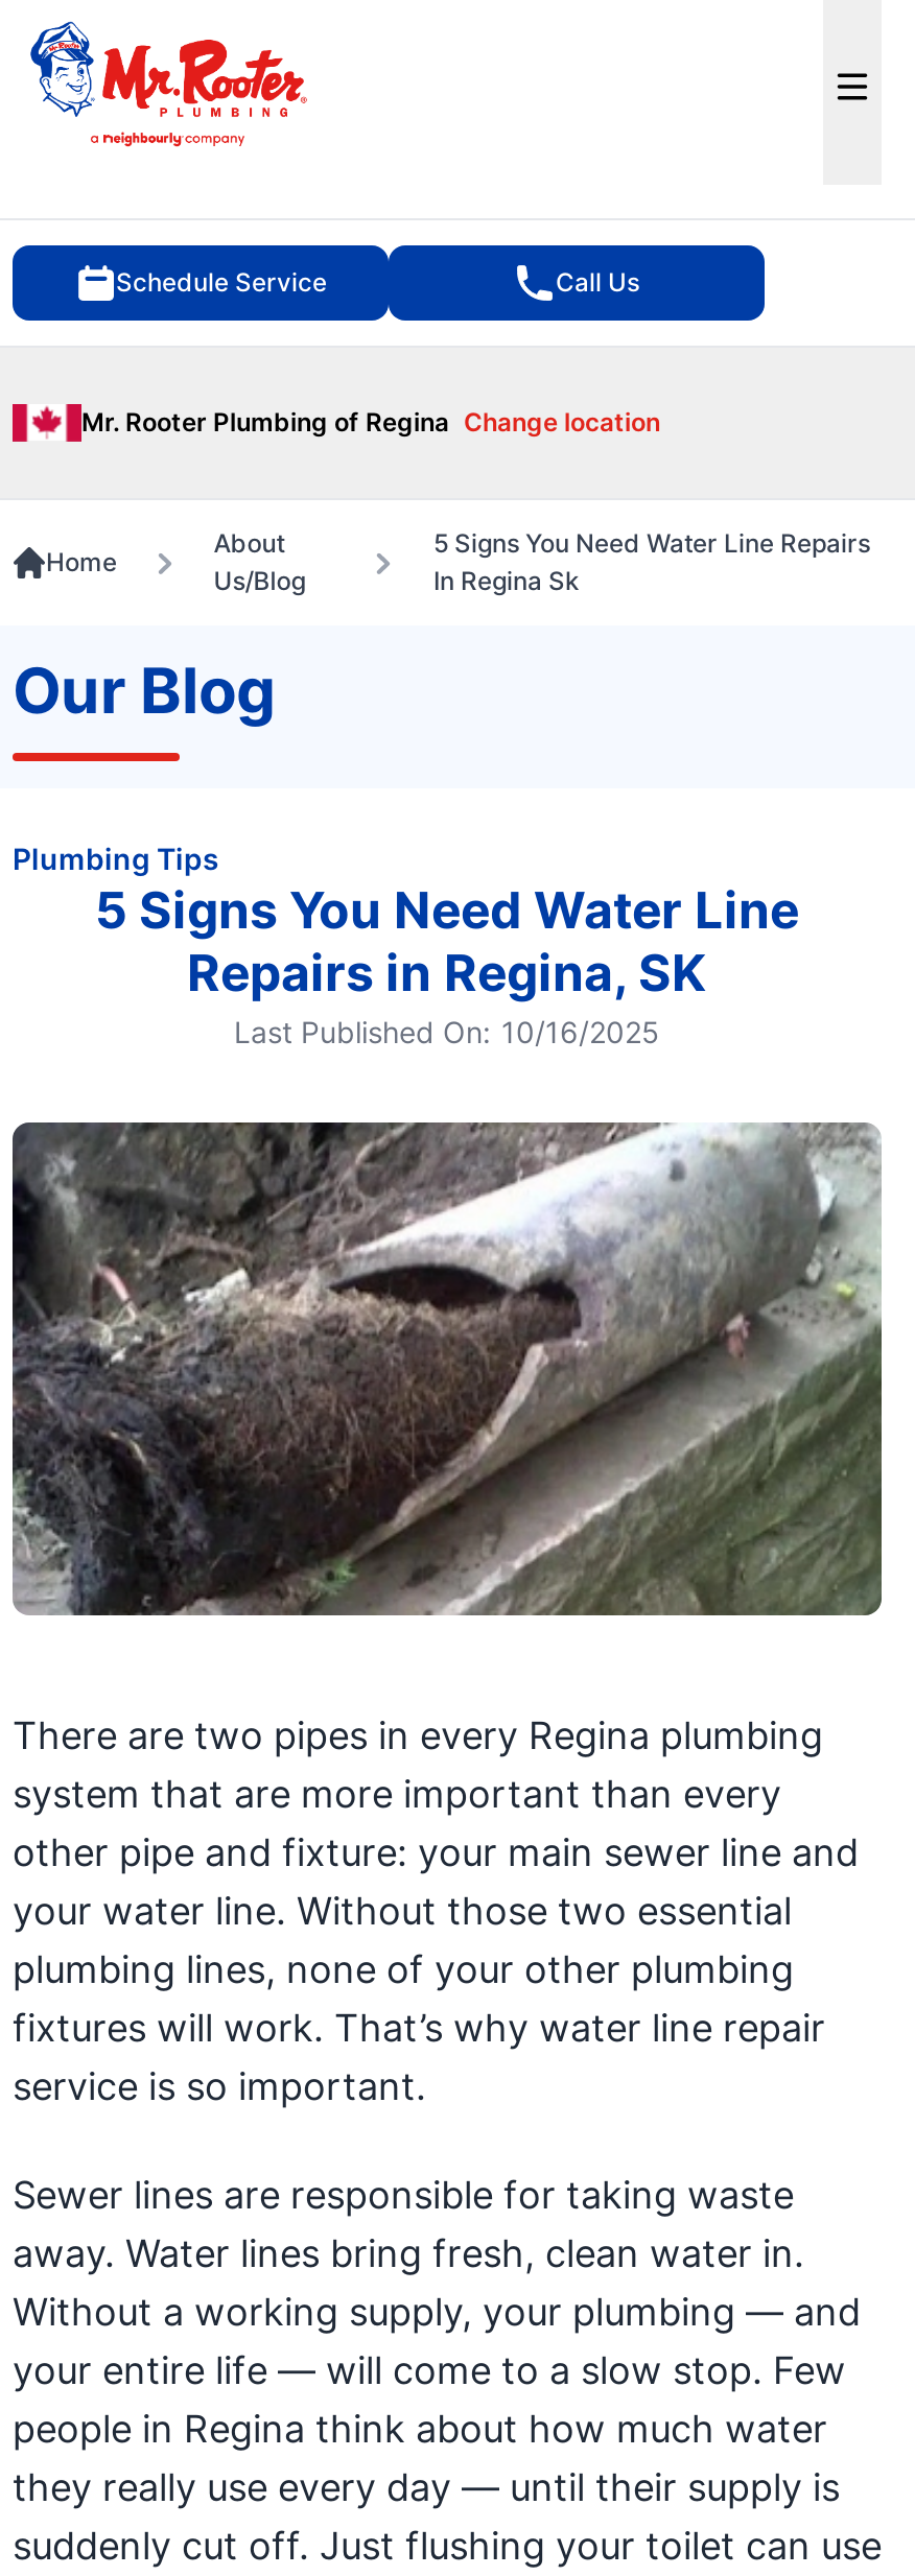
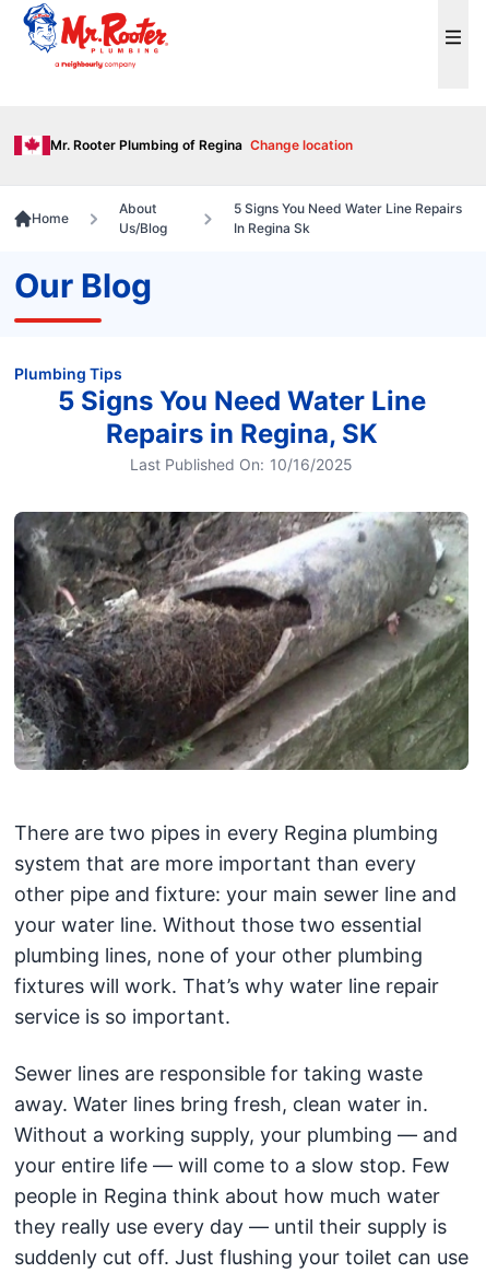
[116,266,639,298] Schedule Service | Call Us -> none

